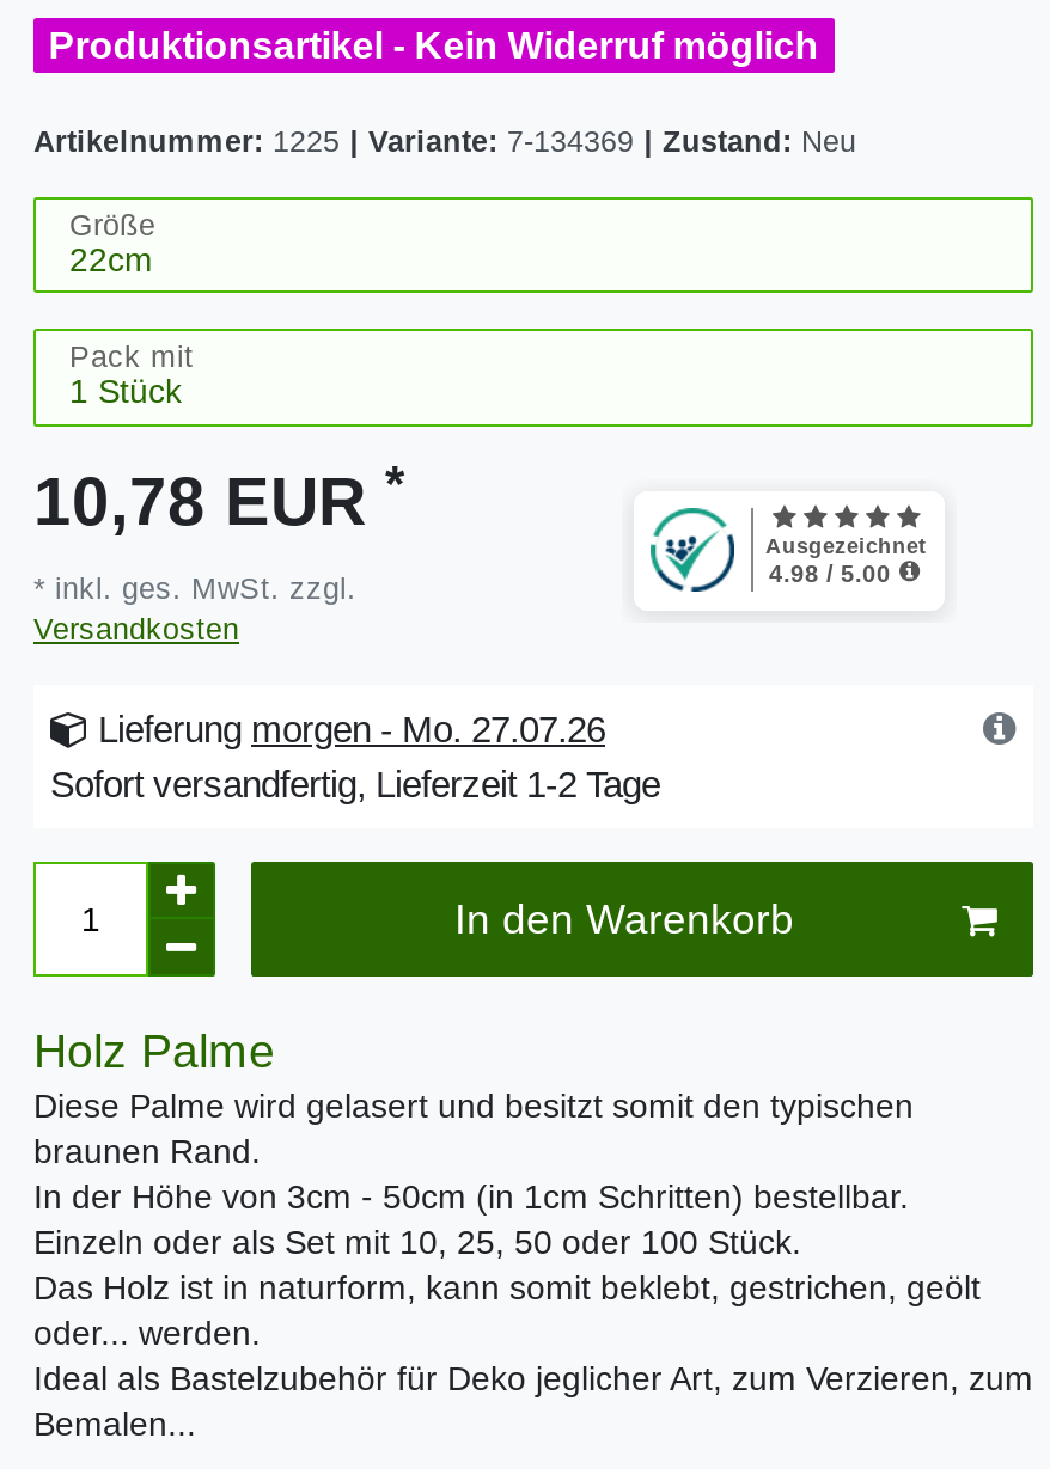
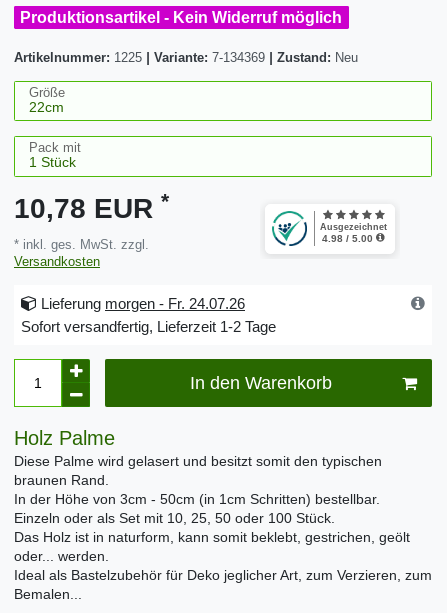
[88,709,605,750] Lieferung morgen - Mo. 27.07.26 -> [37,295,245,312] Lieferung morgen - Fr. 24.07.26

